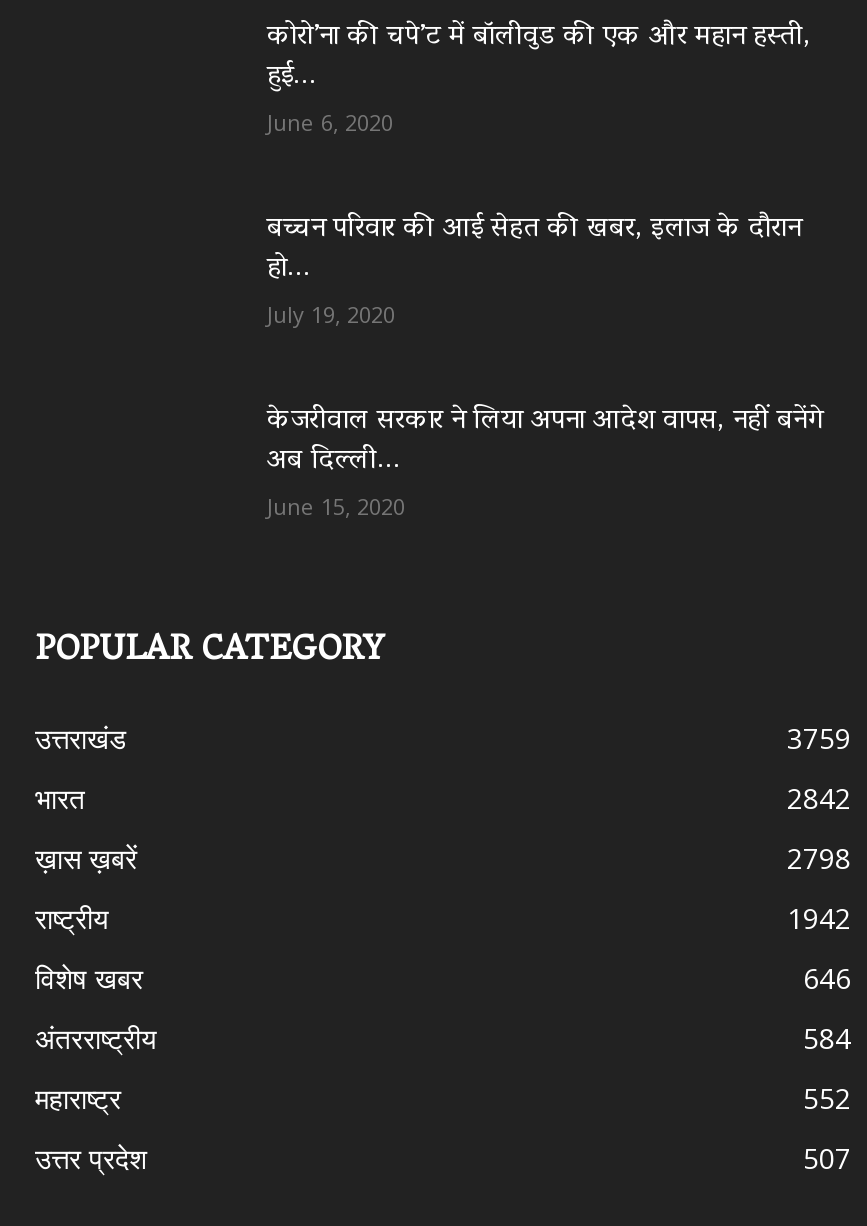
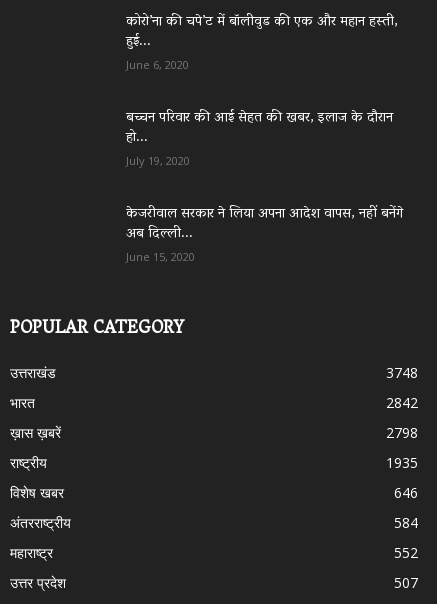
[787,719,851,757] 3759 -> [386,363,418,382] 3748
[787,899,851,937] 1942 -> [386,453,418,472] 1935

